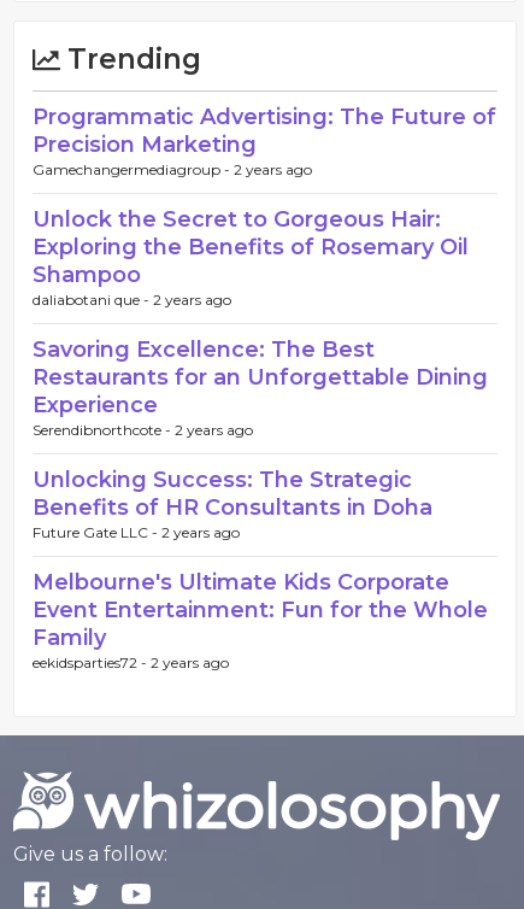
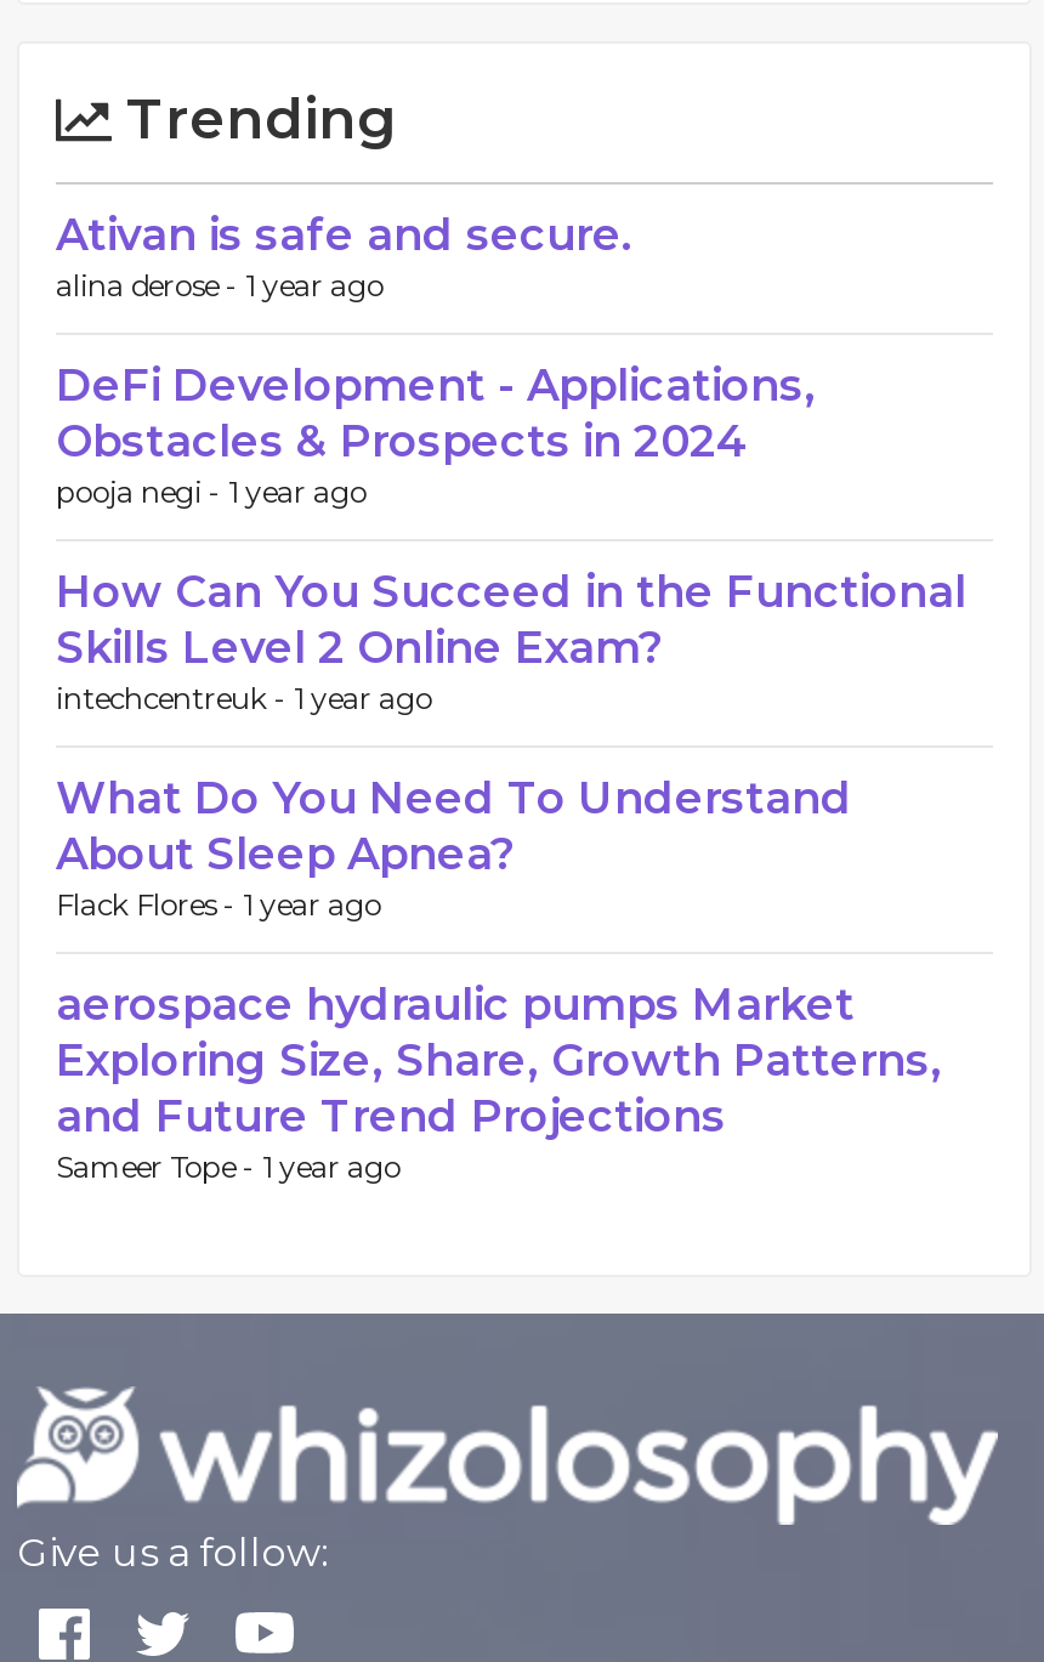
[33,104,496,179] Programmatic Advertising: The Future of | Precision Marketing | Gamechangermediagroup - 2 years ago -> [56,210,634,304] Ativan is safe and secure. | alina derose - 1 year ago
[33,207,469,309] Unlock the Secret to Gorgeous Hair: | Exploring the Benefits of Rosemary Oil | Shampoo | daliabotani que - 2 years ago -> [56,360,816,511] DeFi Development - Applications, | Obstacles & Prospects in 2024 | pooja negi - 1 year ago
[33,337,488,439] Savoring Excellence: The Best | Restaurants for an Unforgettable Dining | Experience | Serendibnorthcote - 2 years ago -> [56,567,966,717] How Can You Succeed in the Functional | Skills Level 2 Online Exam? | intechcentreuk - 1 year ago
[33,467,432,542] Unlocking Success: The Strategic | Benefits of HR Consultants in Doha | Future Gate LLC - 2 years ago -> [56,773,852,924] What Do You Need To Understand | About Sleep Apnea? | Flack Flores - 1 year ago
[33,570,488,672] Melbourne's Ultimate Kids Corporate | Event Entertainment: Fun for the Whole | Family | eekidsparties72 - 2 years ago -> [56,979,942,1186] aerospace hydraulic pumps Market | Exploring Size, Share, Growth Patterns, | and Future Trend Projections | Sameer Tope - 1 year ago

